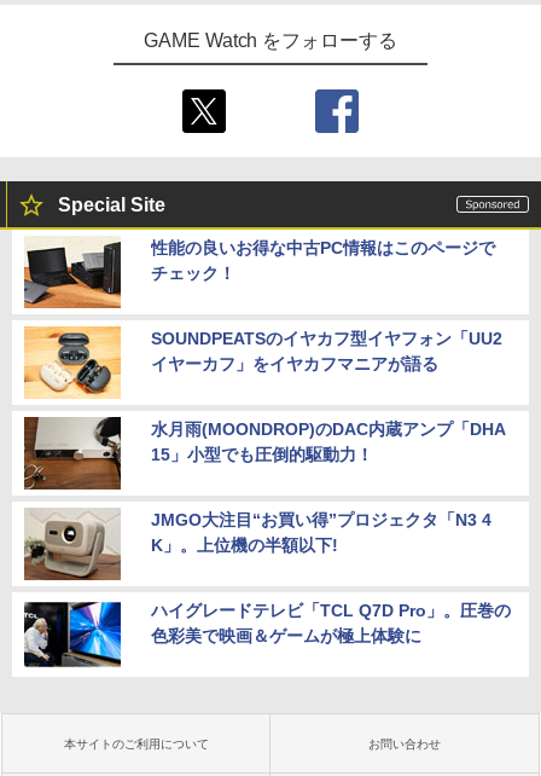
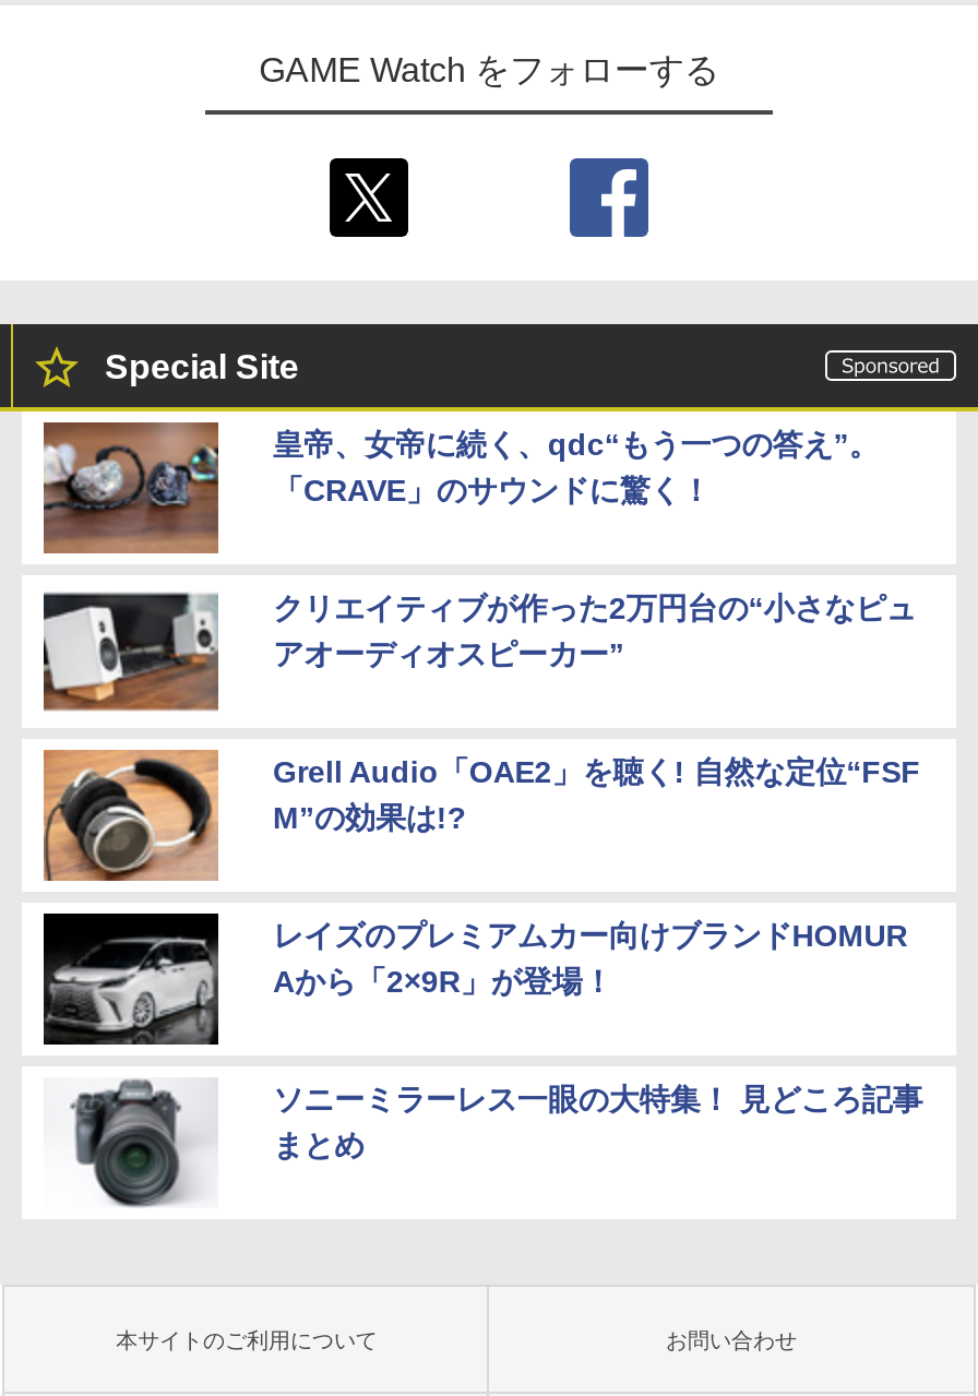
[24,236,495,308] [image] | 性能の良いお得な中古PC情報はこのページで | チェック！ -> [41,420,879,553] [image] | 皇帝、女帝に続く、qdc“もう一つの答え”。 | 「CRAVE」のサウンドに驚く！
[23,325,502,399] [image] | SOUNDPEATSのイヤカフ型イヤフォン「UU2 | イヤーカフ」をイヤカフマニアが語る -> [41,586,916,715] [image] | クリエイティブが作った2万円台の“小さなピュ | アオーディオスピーカー”
[23,416,505,491] [image] | 水月雨(MOONDROP)のDAC内蔵アンプ「DHA | 15」小型でも圧倒的駆動力！ -> [41,748,920,883] [image] | Grell Audio「OAE2」を聴く! 自然な定位“FSF | M”の効果は!?
[23,508,491,581] [image] | JMGO大注目“お買い得”プロジェクタ「N3 4 | K」。上位機の半額以下! -> [41,911,907,1047] [image] | レイズのプレミアムカー向けブランドHOMUR | Aから「2×9R」が登場！
[23,600,510,670] [image] | ハイグレードテレビ「TCL Q7D Pro」。圧巻の | 色彩美で映画＆ゲームが極上体験に -> [44,1077,923,1208] [image] | ソニーミラーレス一眼の大特集！ 見どころ記事 | まとめ

